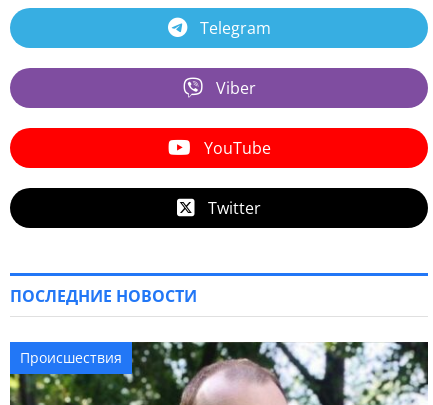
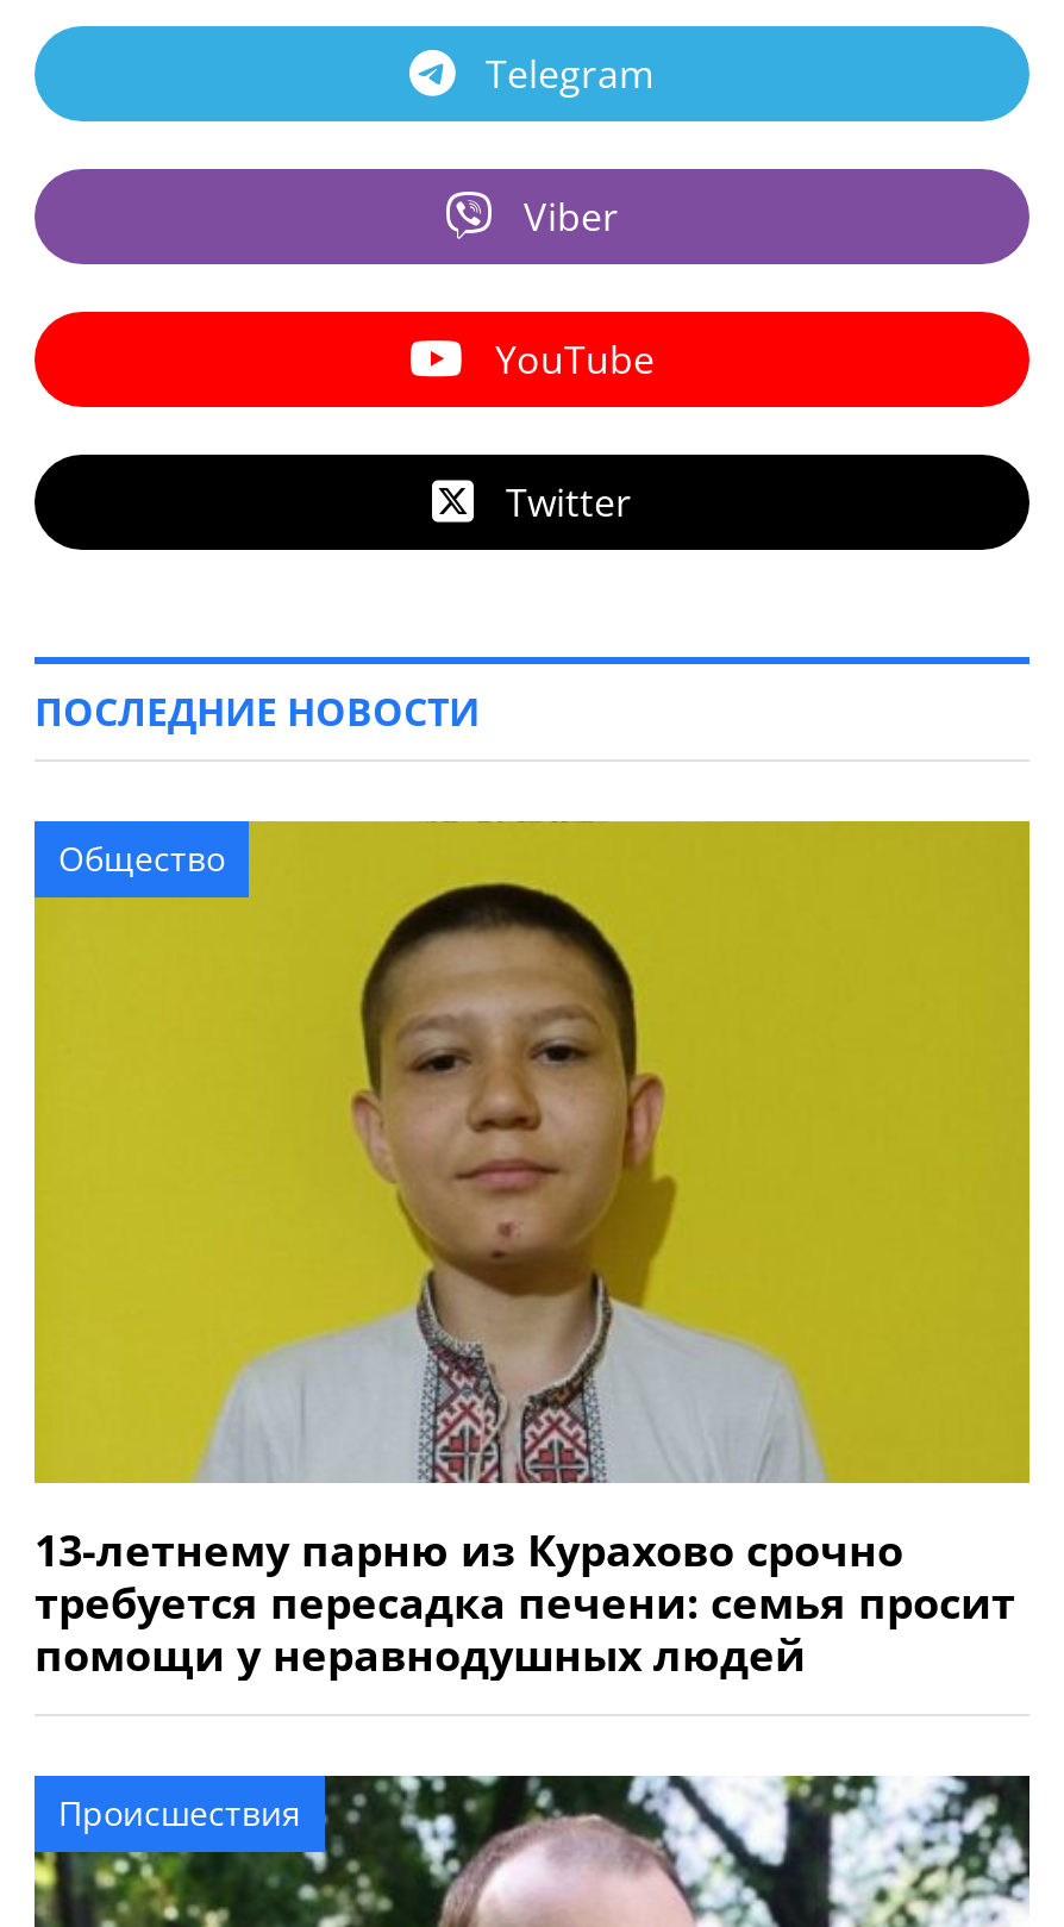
none -> [32,819,1032,1507] [image] | Общество
none -> [35,1522,1015,1683] 13-летнему парню из Курахово срочно | требуется пересадка печени: семья просит | помощи у неравнодушных людей

